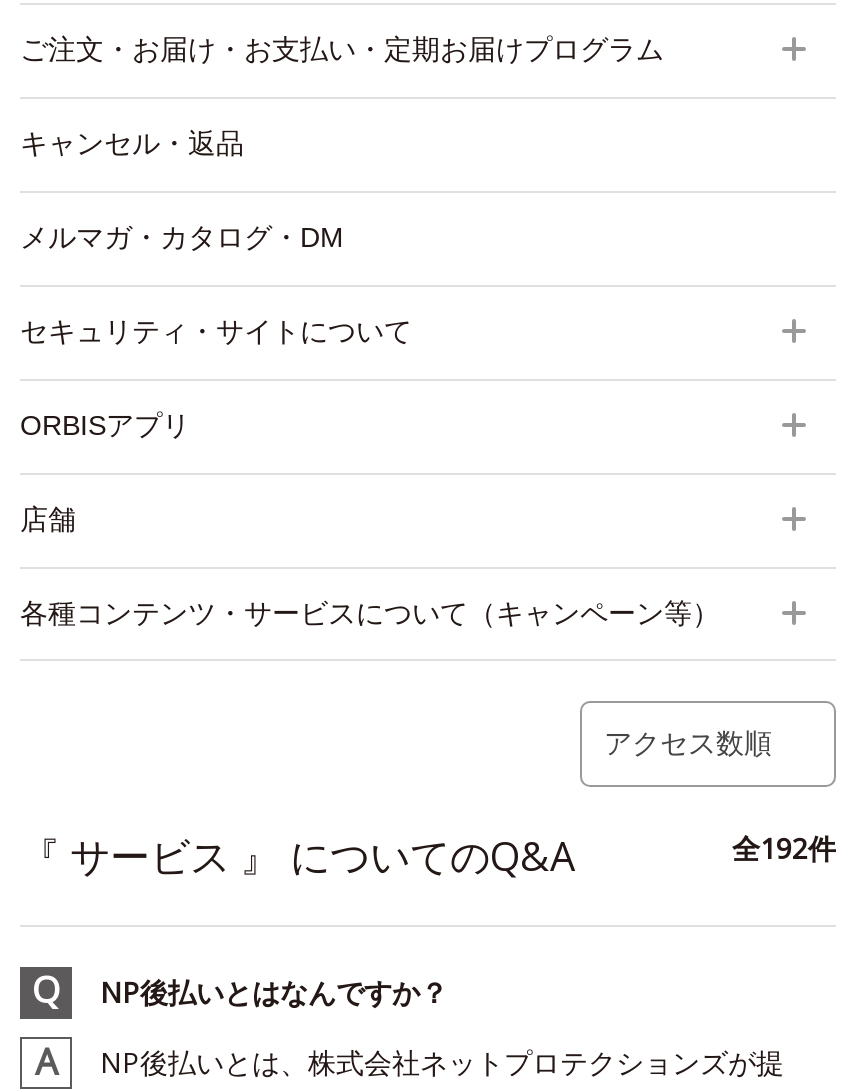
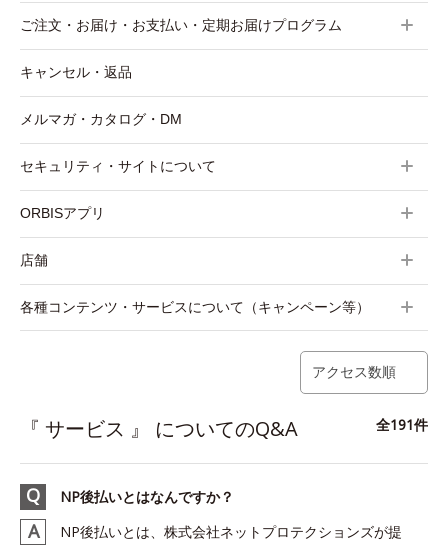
[732,829,836,867] 全192件 -> [376,415,428,434] 全191件

